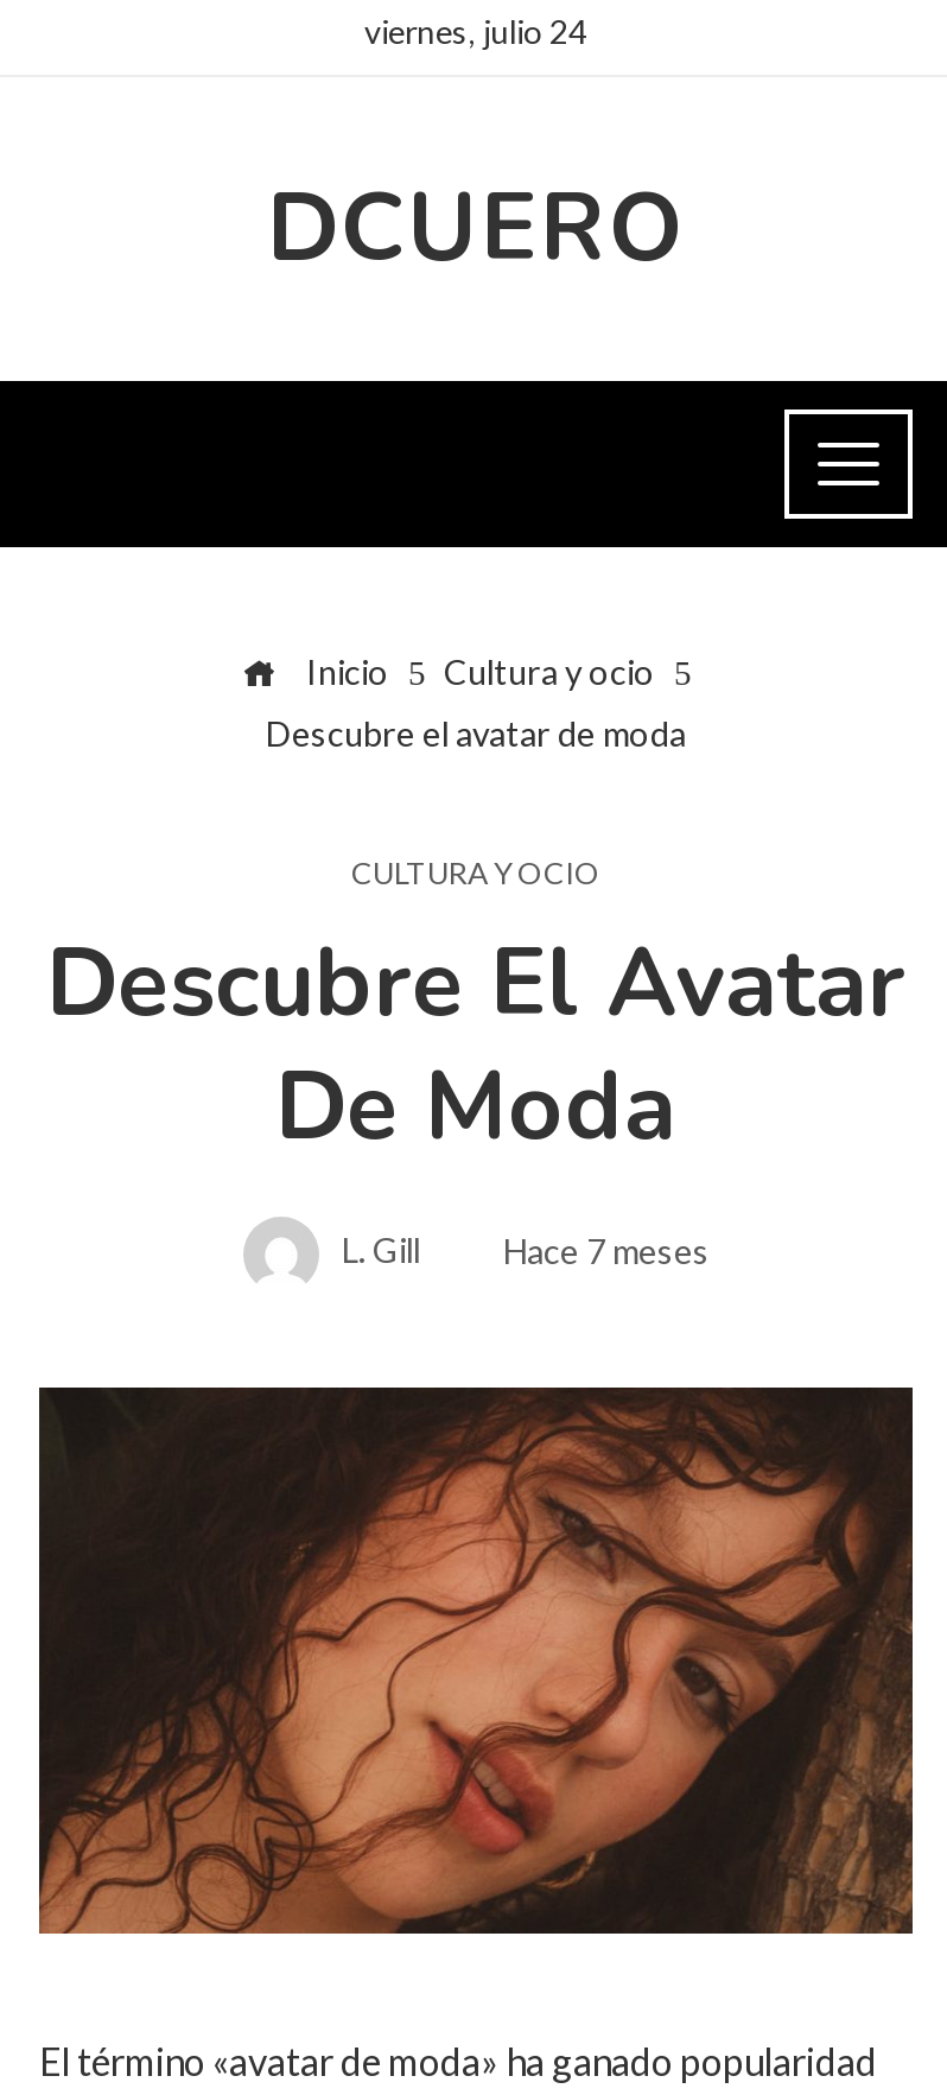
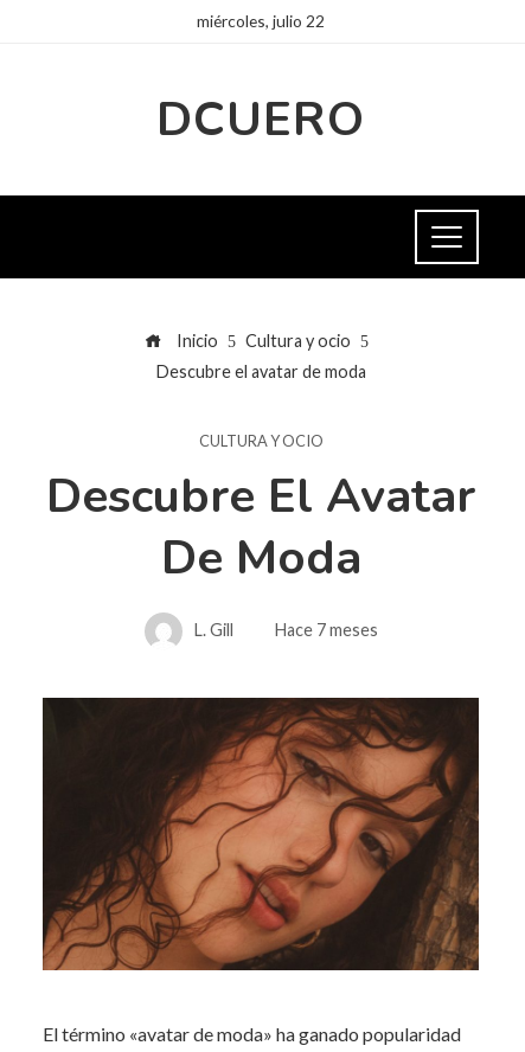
[364,11,587,51] viernes, julio 24 -> [197,11,325,31] miércoles, julio 22

